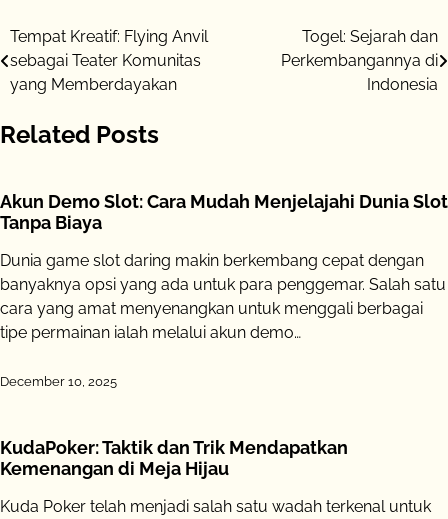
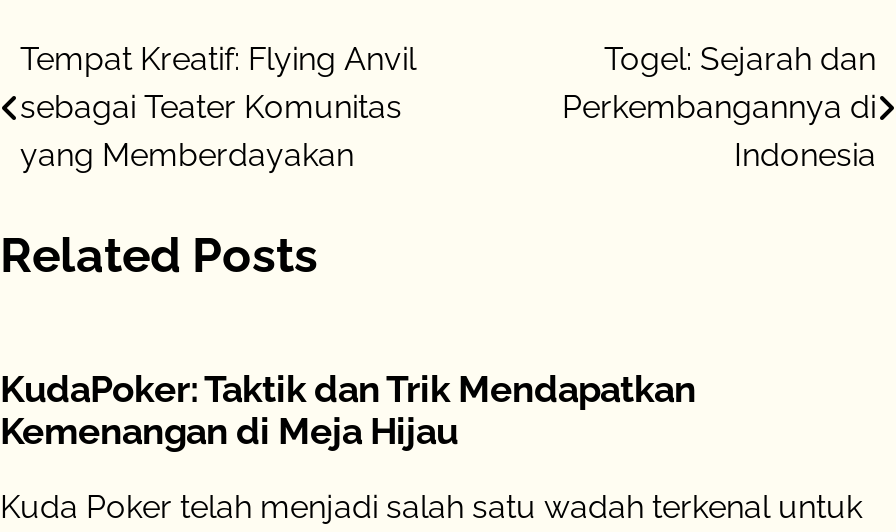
[0,191,448,389] Akun Demo Slot: Cara Mudah Menjelajahi Dunia Slot | Tanpa Biaya | Dunia game slot daring makin berkembang cepat dengan | banyaknya opsi yang ada untuk para penggemar. Salah satu | cara yang amat menyenangkan untuk menggali berbagai | tipe permainan ialah melalui akun demo… | December 10, 2025 -> none

